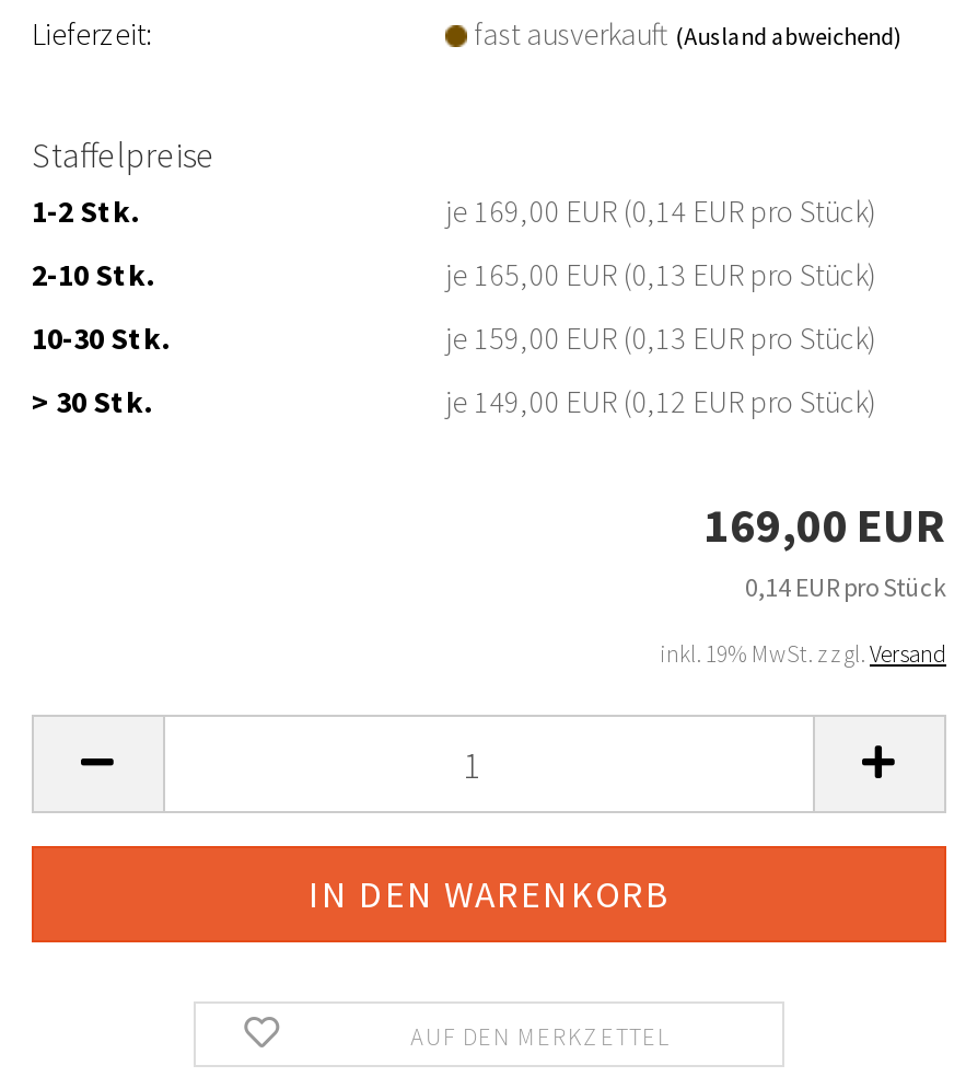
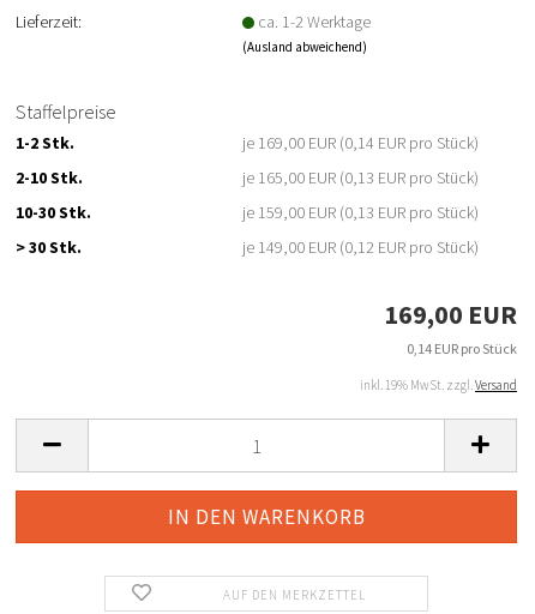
[474,13,903,53] fast ausverkauft (Ausland abweichend) -> [243,10,371,55] ca. 1-2 Werktage | (Ausland abweichend)

